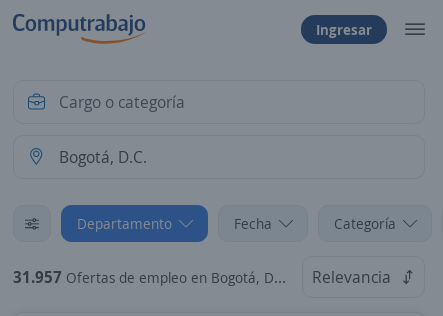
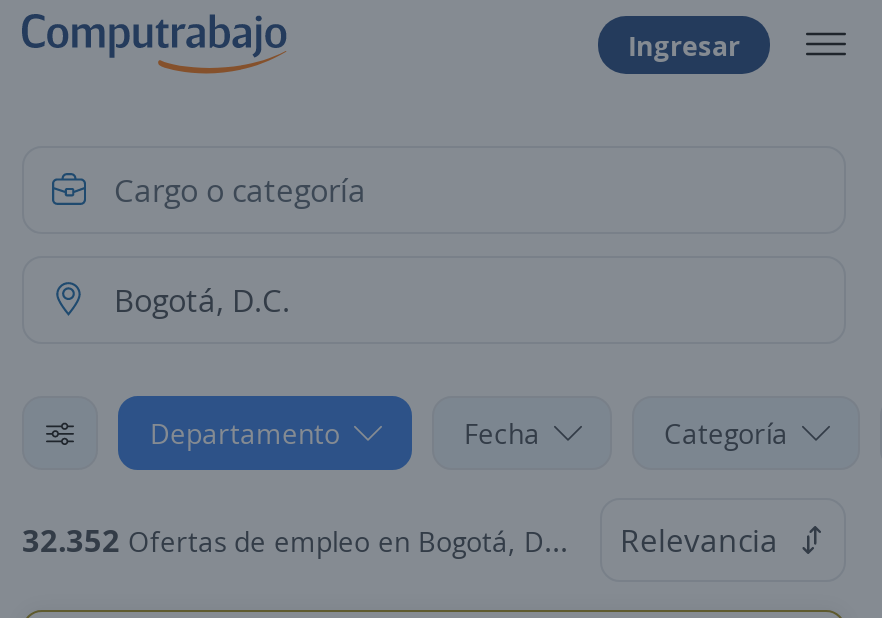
[13,266,274,288] 31.957 Ofertas de empleo en Bogotá, D.C. -> [22,518,544,562] 32.352 Ofertas de empleo en Bogotá, D.C.

